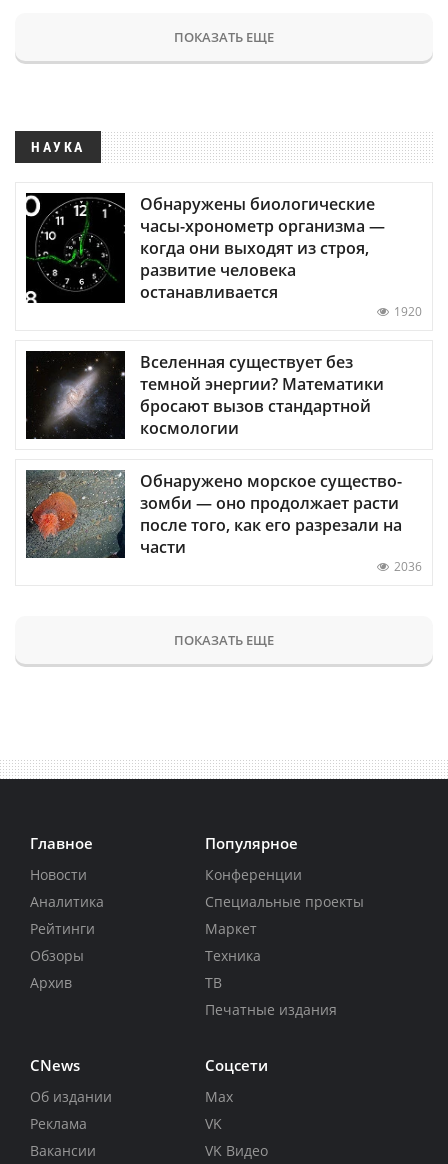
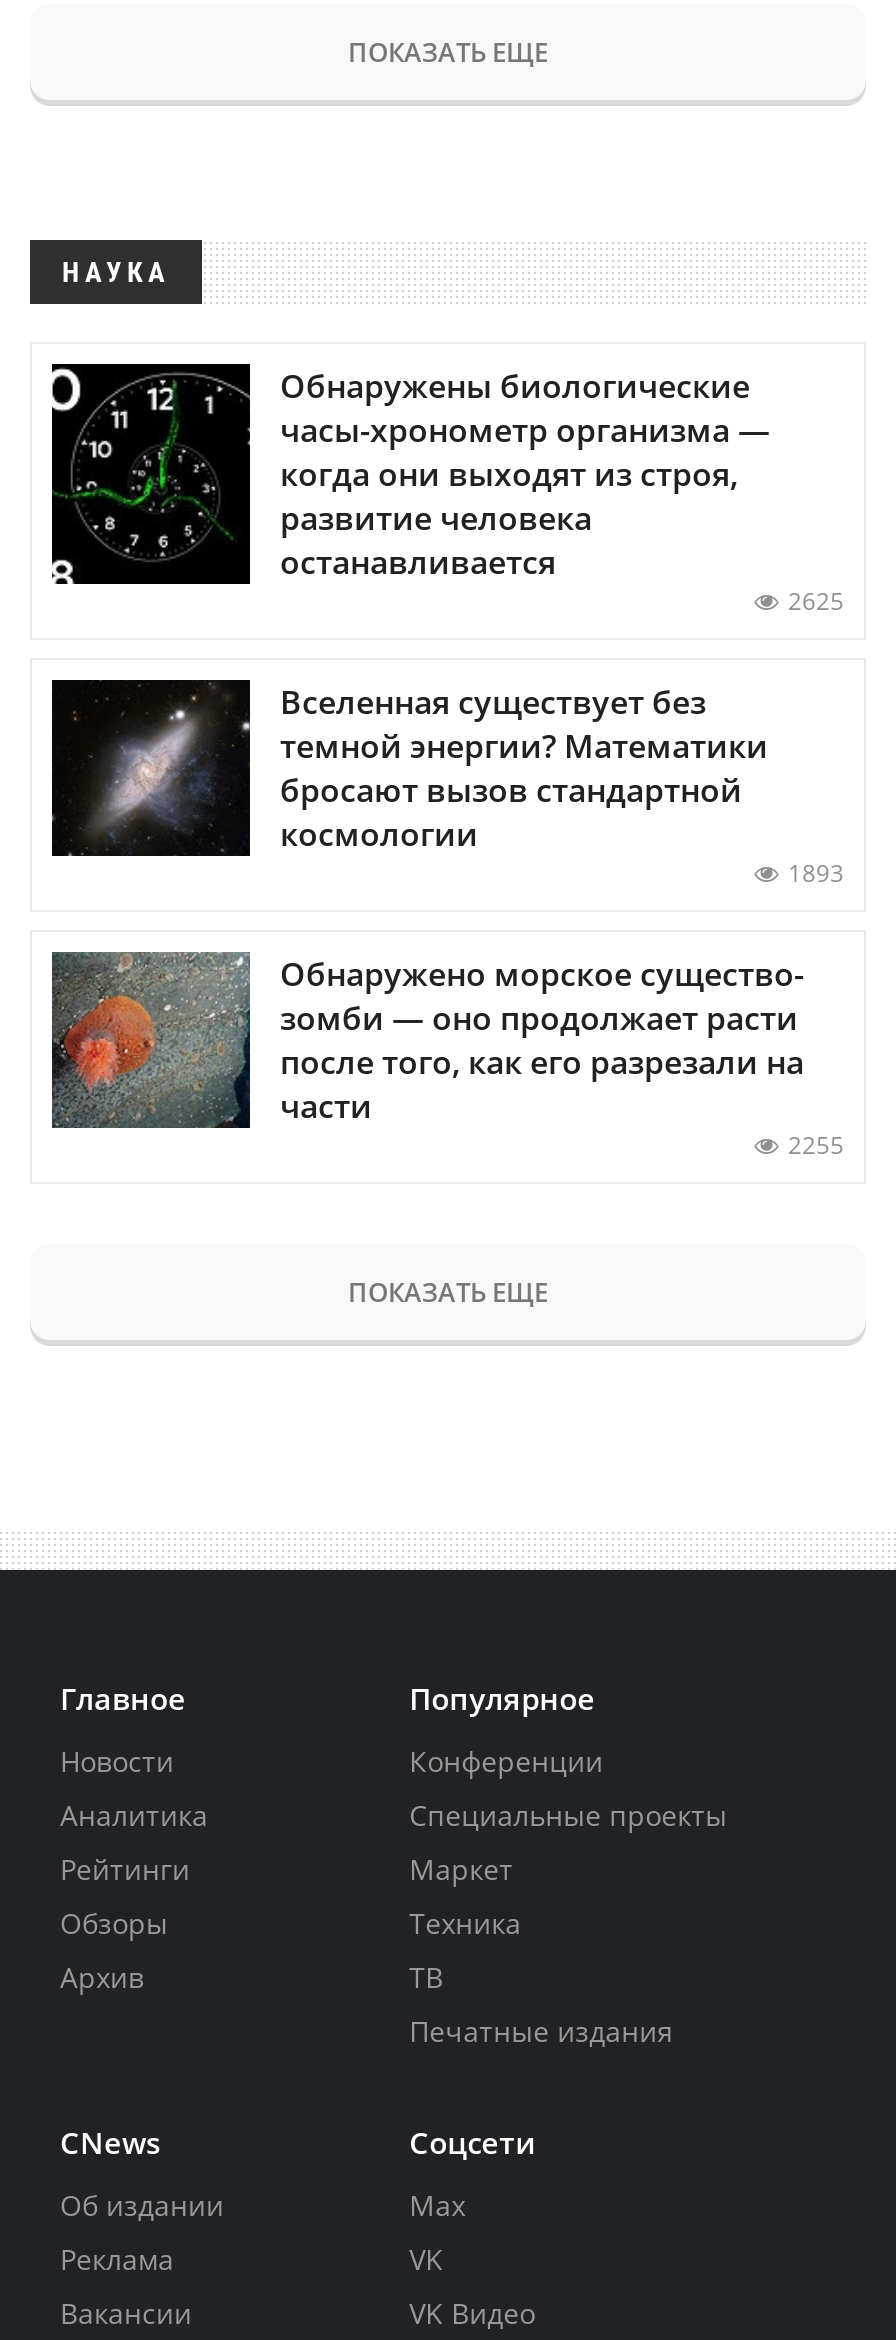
[394,303,422,320] 1920 -> [788,583,844,617] 2625
none -> [788,856,844,890] 1893
[394,558,422,575] 2036 -> [788,1128,844,1162] 2255

